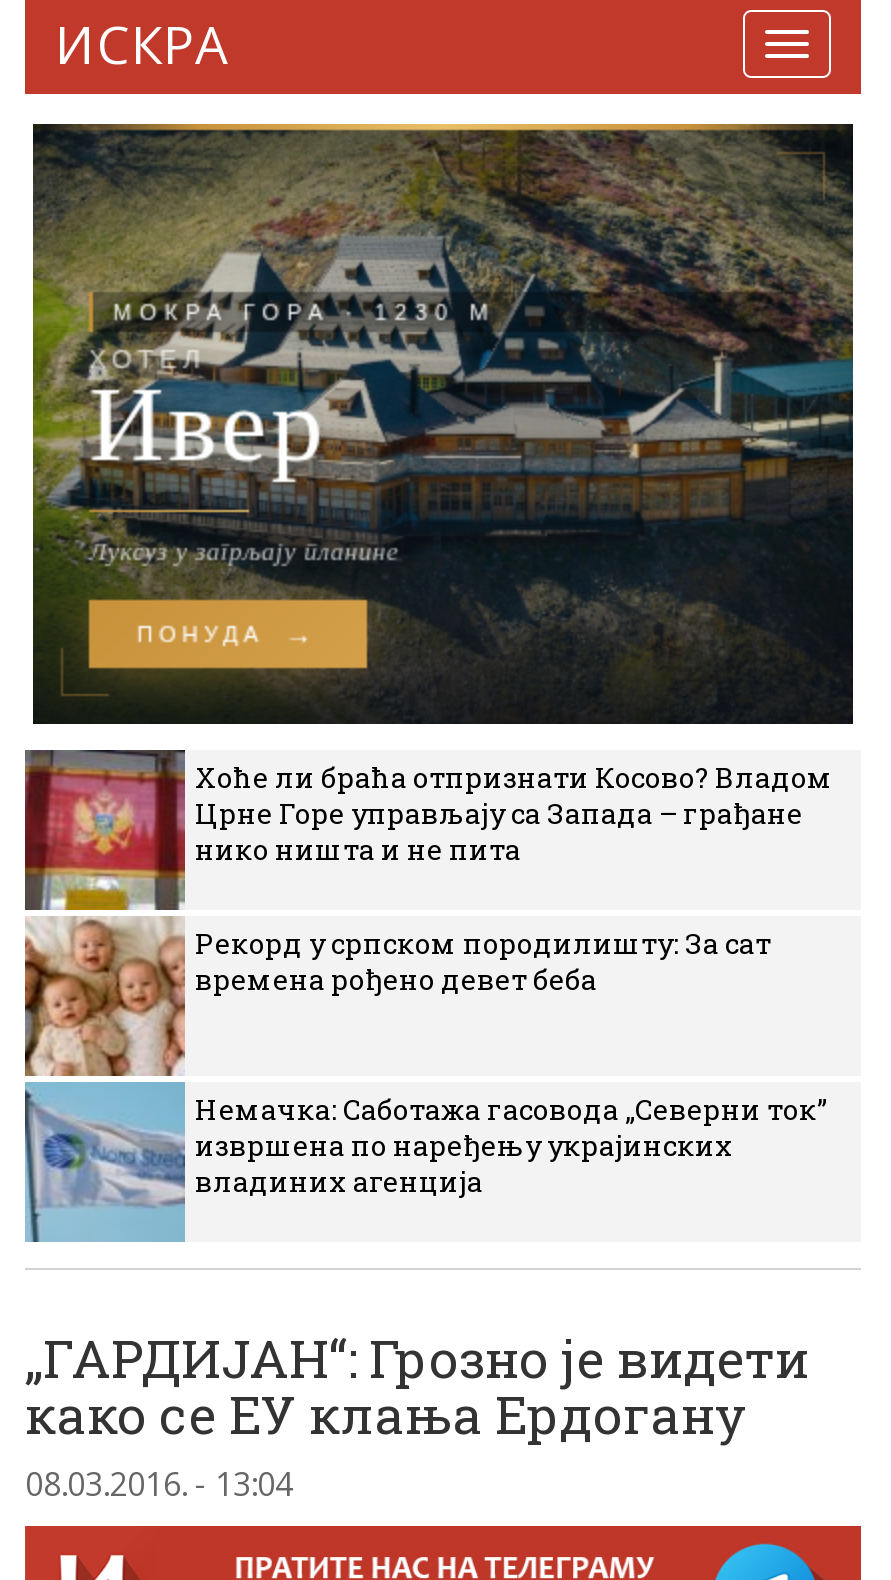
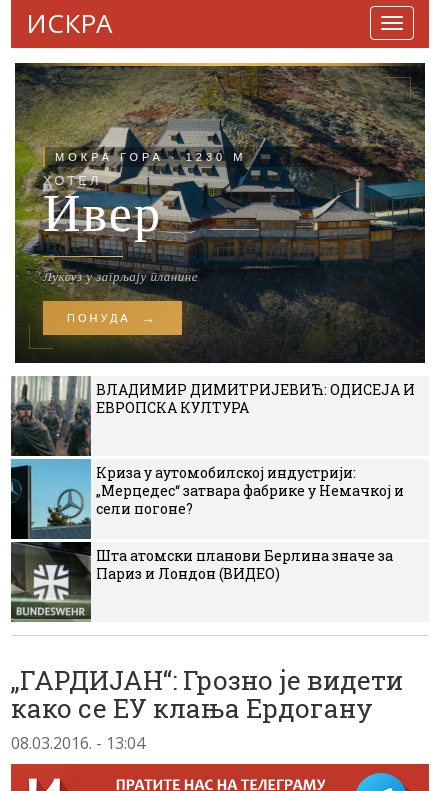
[23,750,833,1242] [image] | Хоће ли браћа отпризнати Косово? Владом | Црне Горе управљају са Запада – грађане | нико ништа и не пита -> [10,376,415,623] [image] | ВЛАДИМИР ДИМИТРИЈЕВИЋ: ОДИСЕЈА И | ЕВРОПСКА КУЛТУРА
[195,924,771,998] Рекорд у српском породилишту: За сат | времена рођено девет беба -> [96,463,404,518] Криза у аутомобилској индустрији: | „Мерцедес“ затвара фабрике у Немачкој и | сели погоне?
[195,1090,827,1200] Немачка: Саботажа гасовода „Северни ток” | извршена по наређењу украјинских | владиних агенција -> [96,546,393,583] Шта атомски планови Берлина значе за | Париз и Лондон (ВИДЕО)

